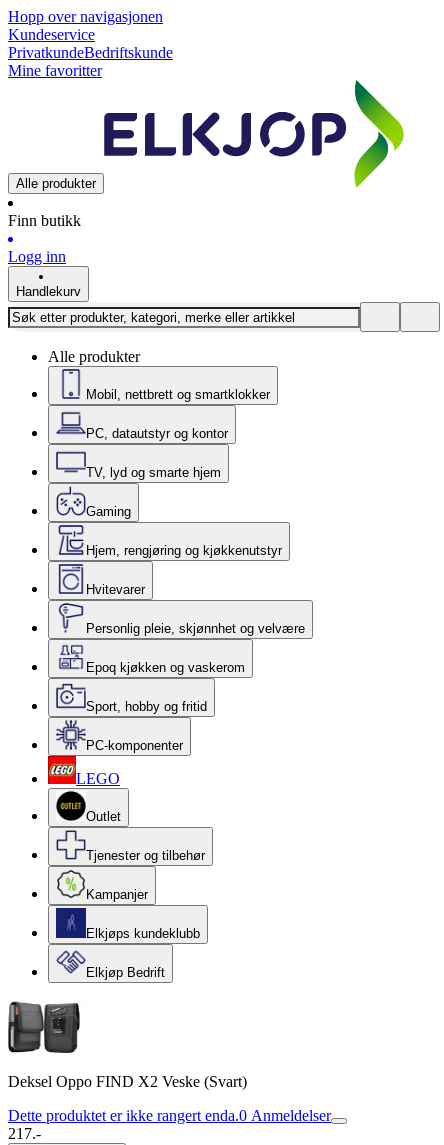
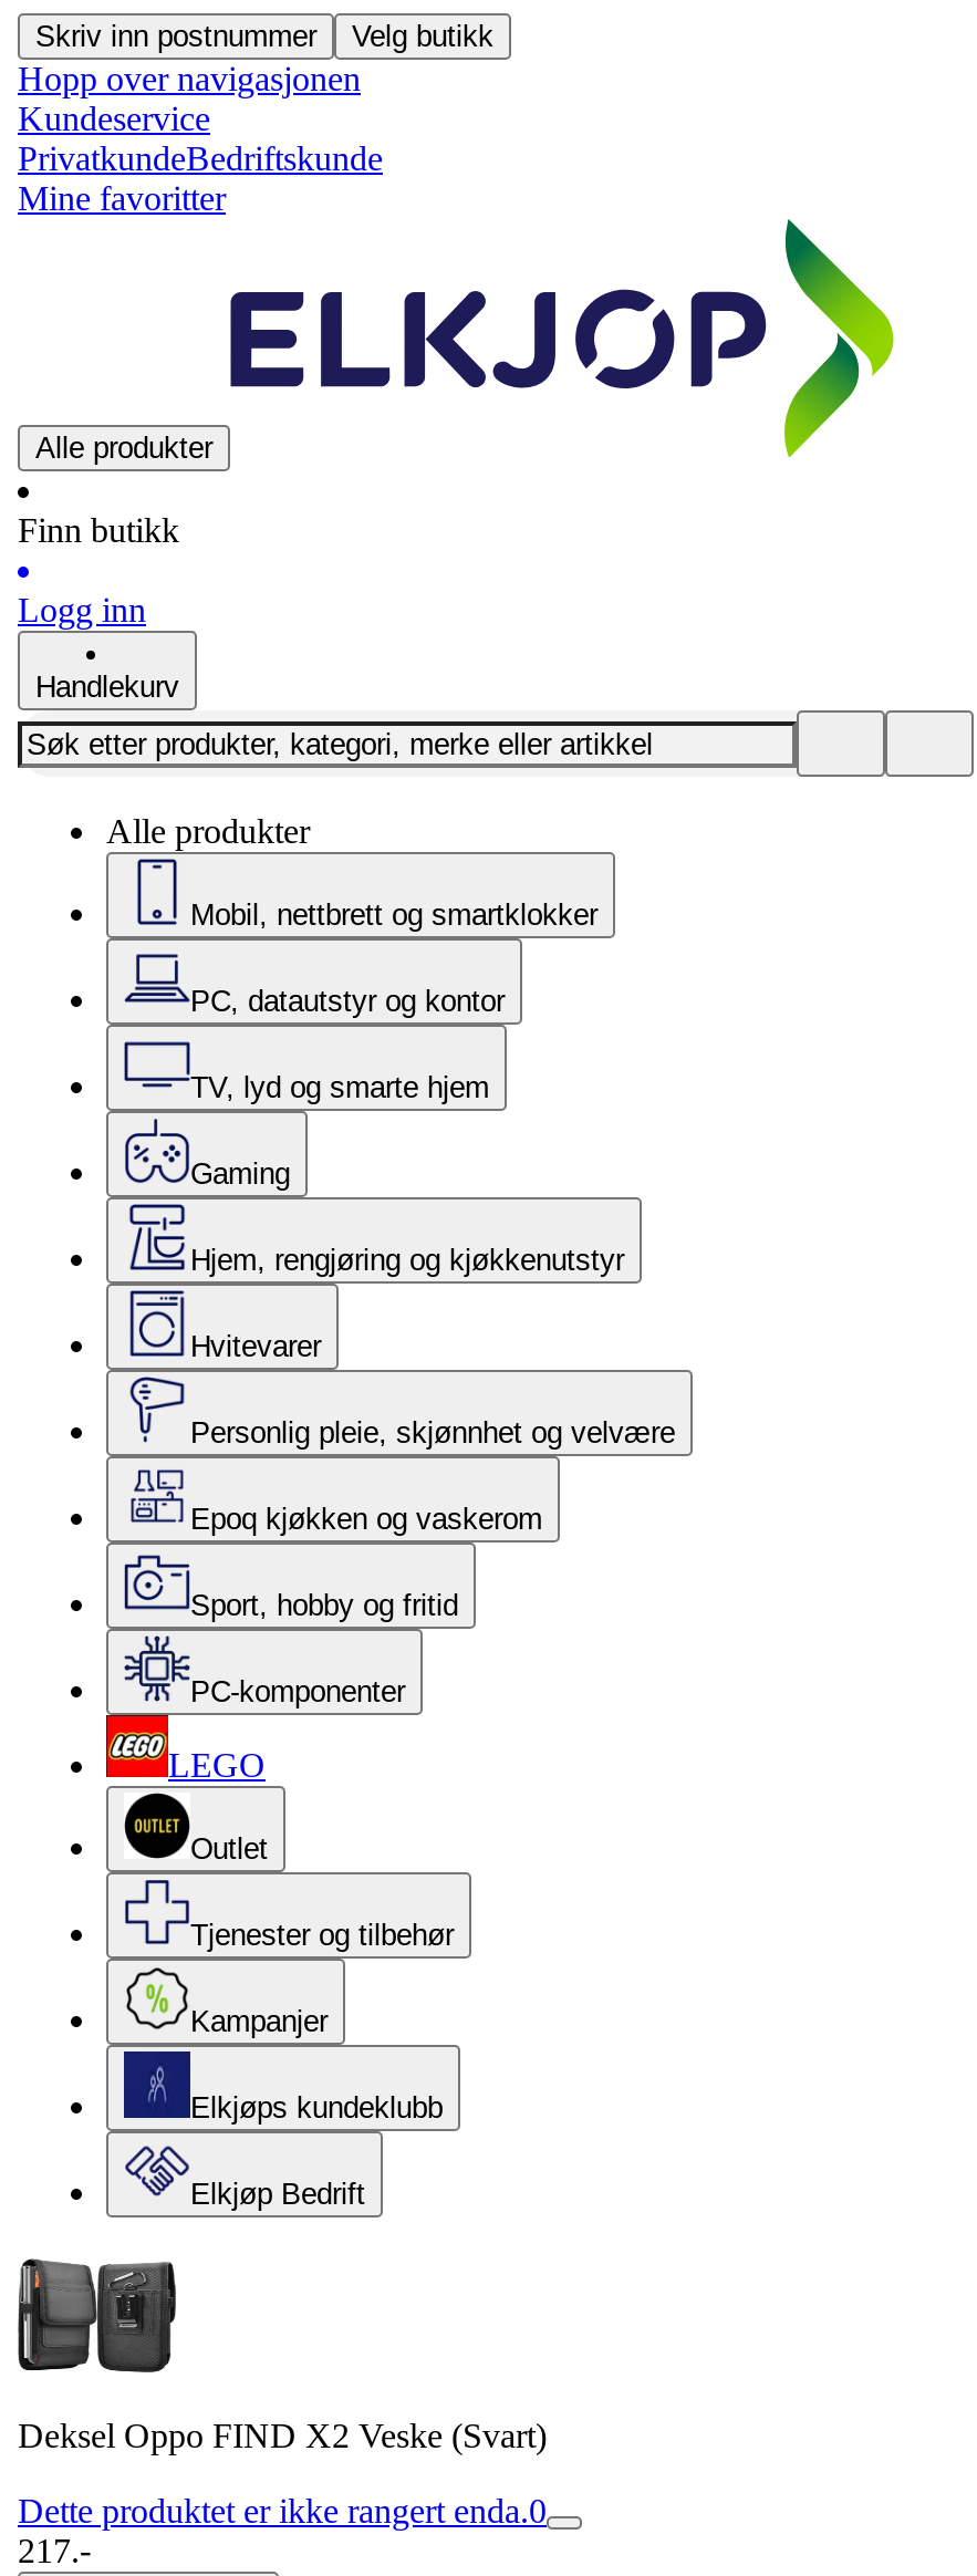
none -> [35,20,493,53] Skriv inn postnummer | Velg butikk
[8,1107,331,1124] Dette produktet er ikke rangert enda.0 Anmeldelser -> [18,2492,547,2530] Dette produktet er ikke rangert enda.0

